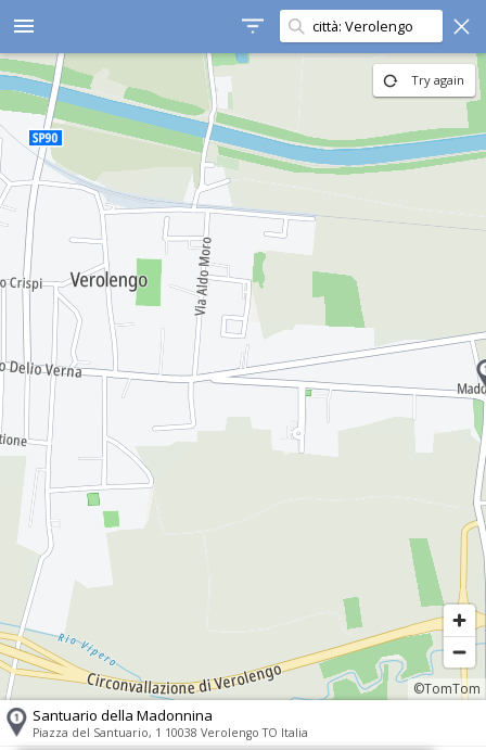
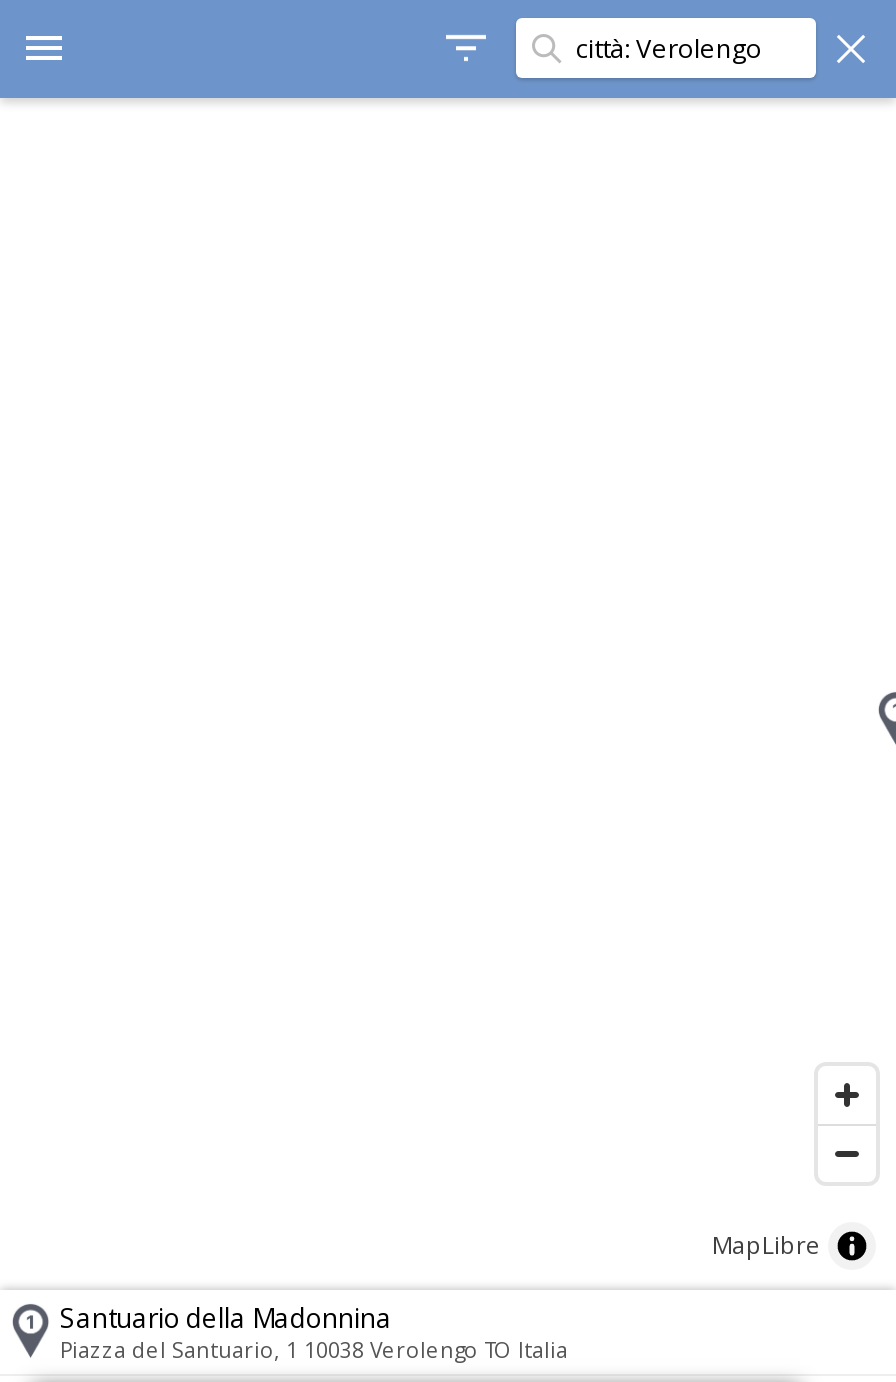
[3,52,483,700] [image] | Try again -> none
[413,679,481,698] ©TomTom -> [712,1228,820,1262] MapLibre

